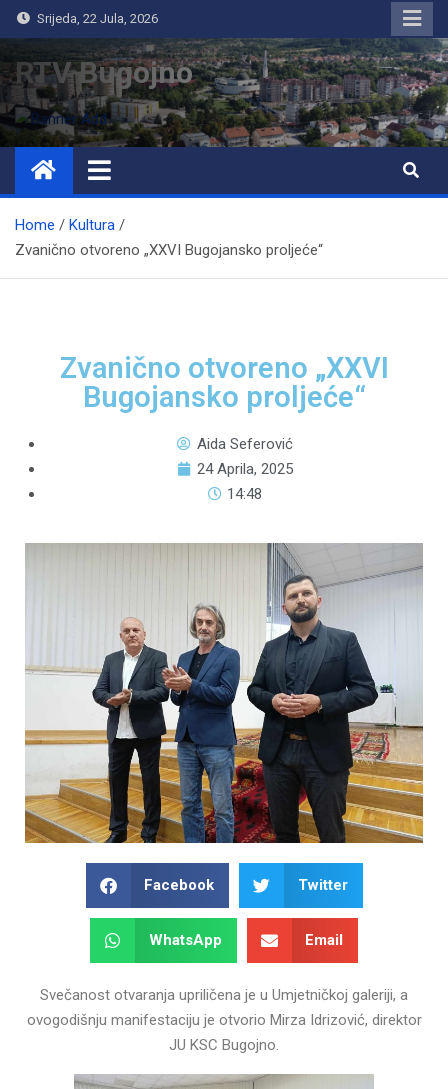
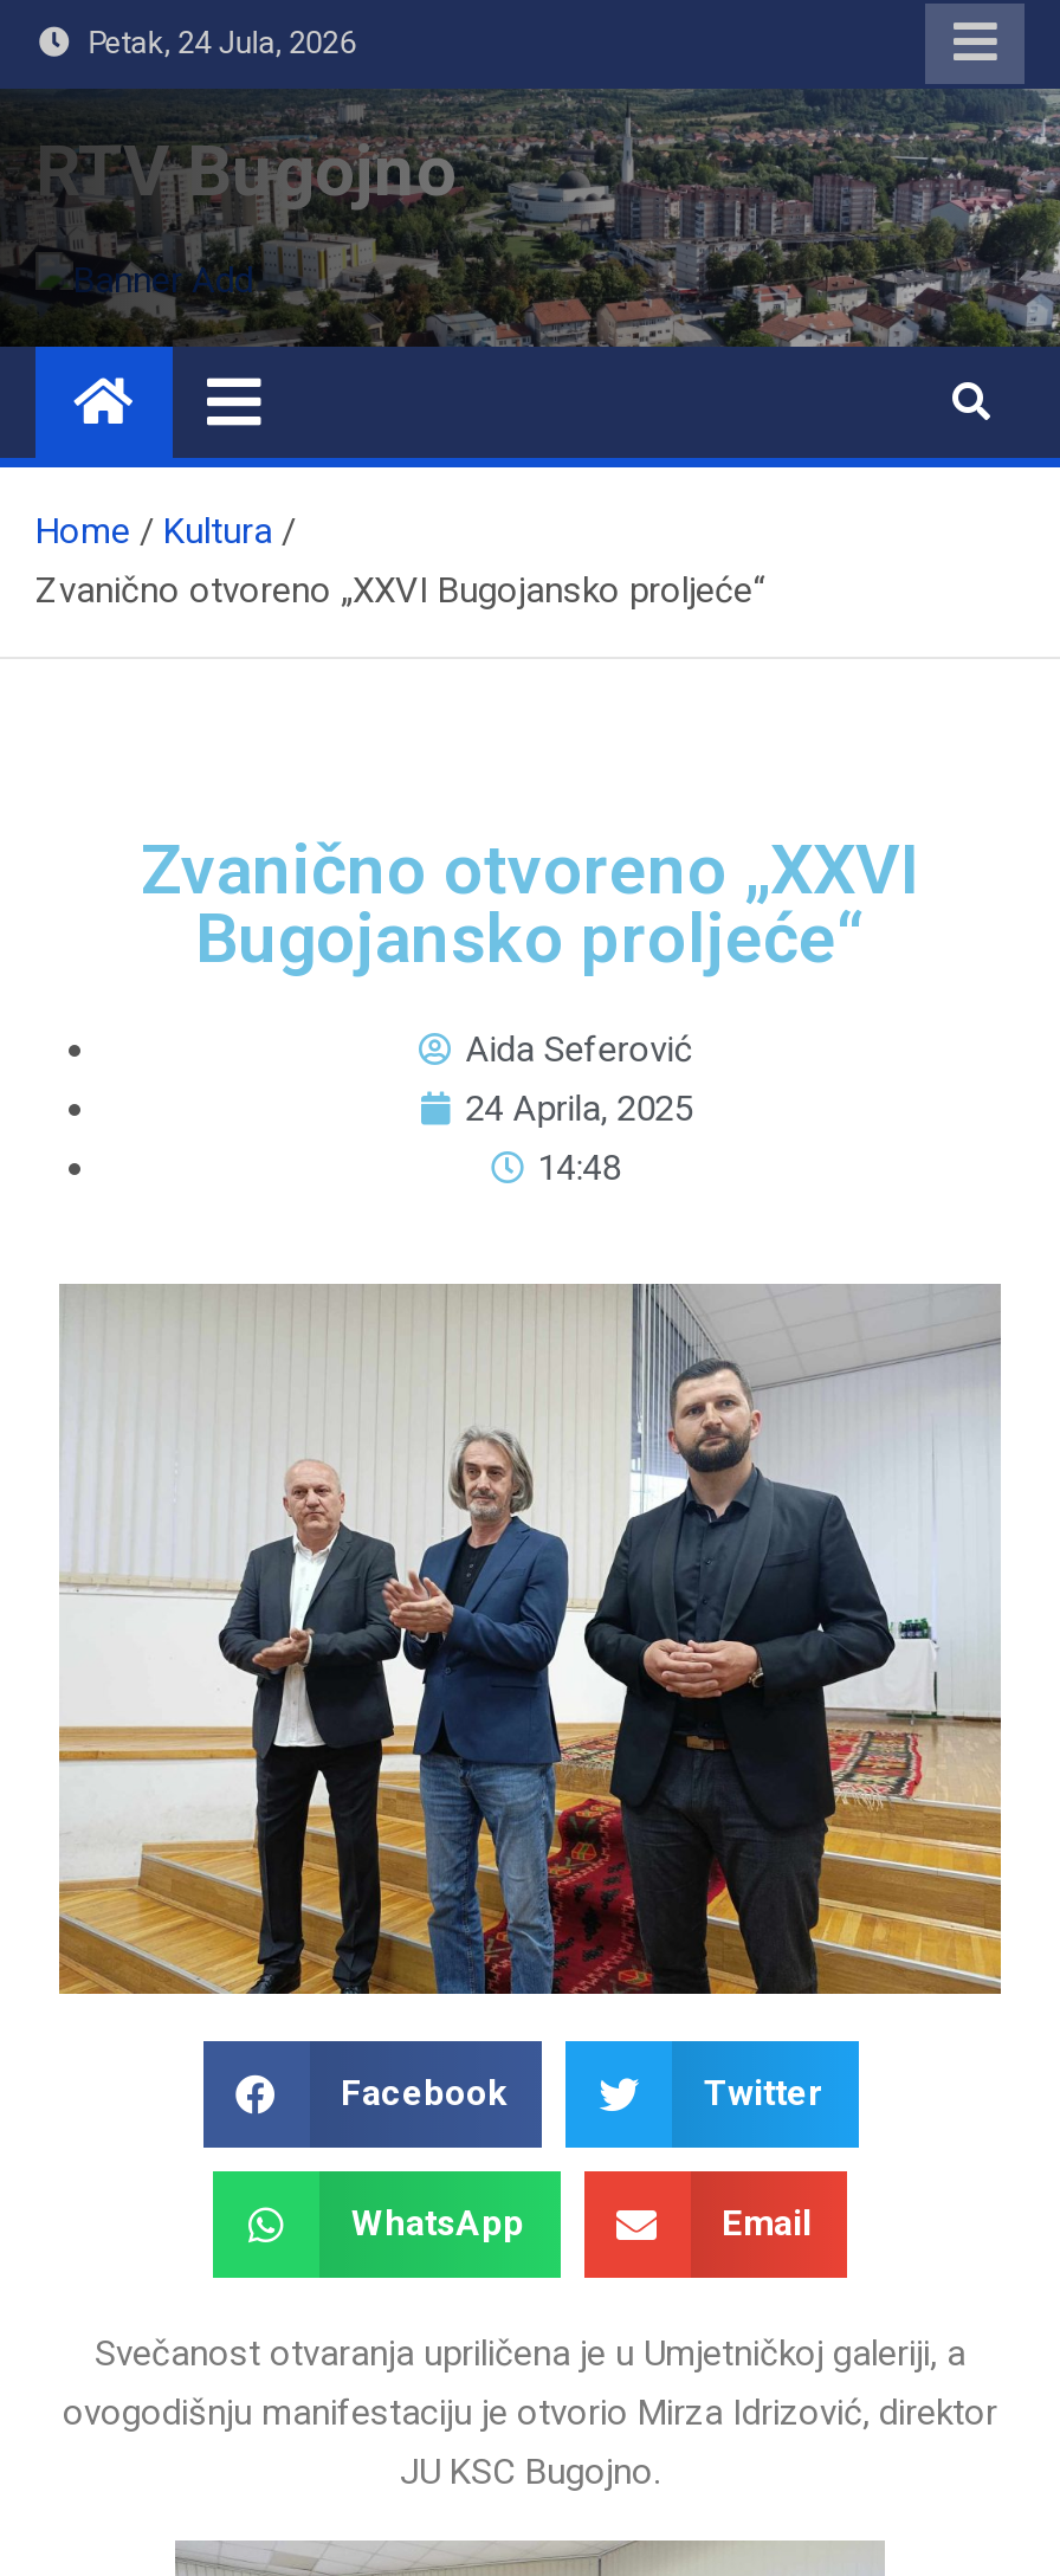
[31,11,158,26] Srijeda, 22 Jula, 2026 -> [74,25,355,60] Petak, 24 Jula, 2026

